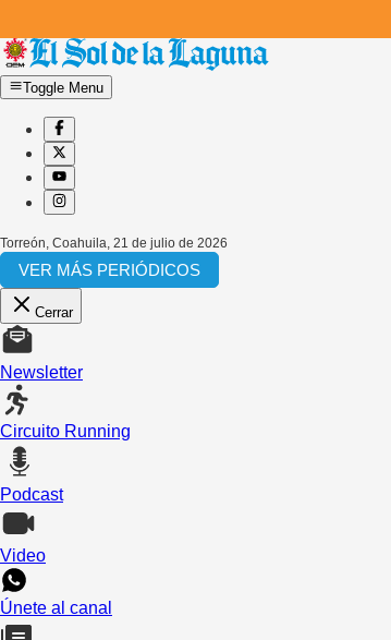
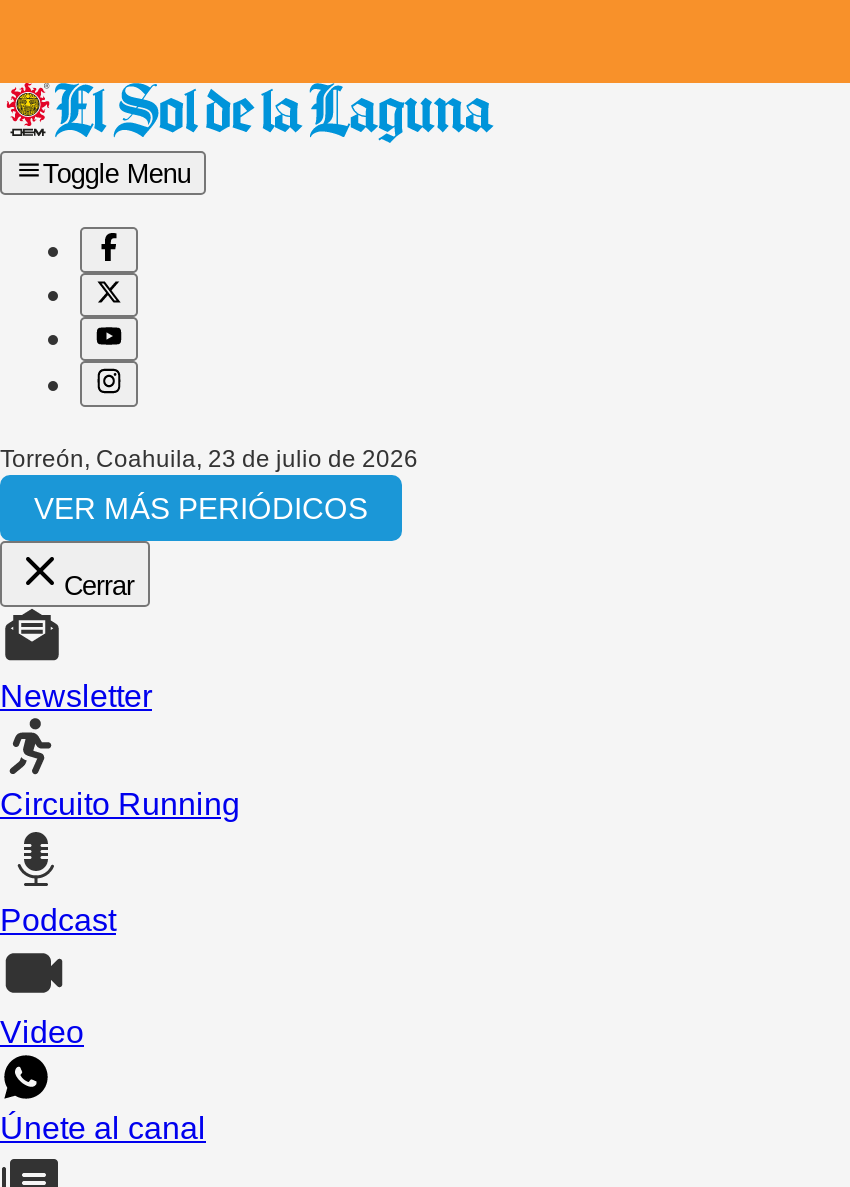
[0,235,228,250] Torreón, Coahuila, 21 de julio de 2026 -> [0,444,418,472] Torreón, Coahuila, 23 de julio de 2026

